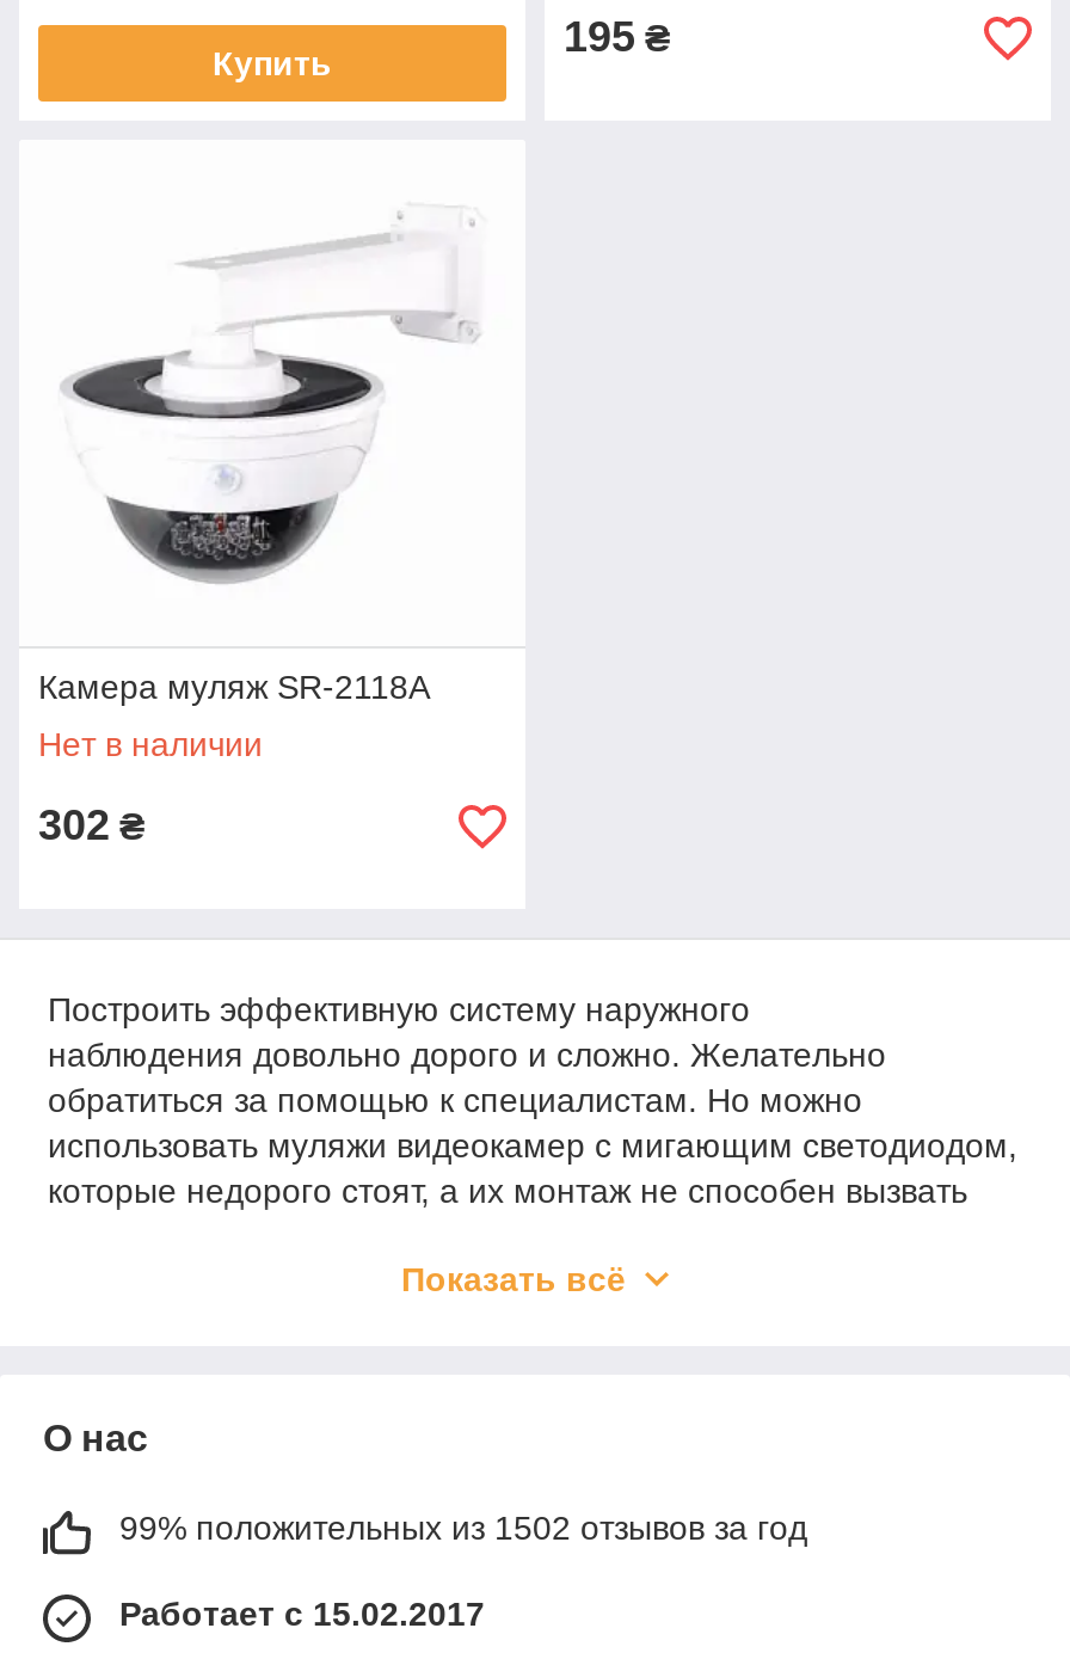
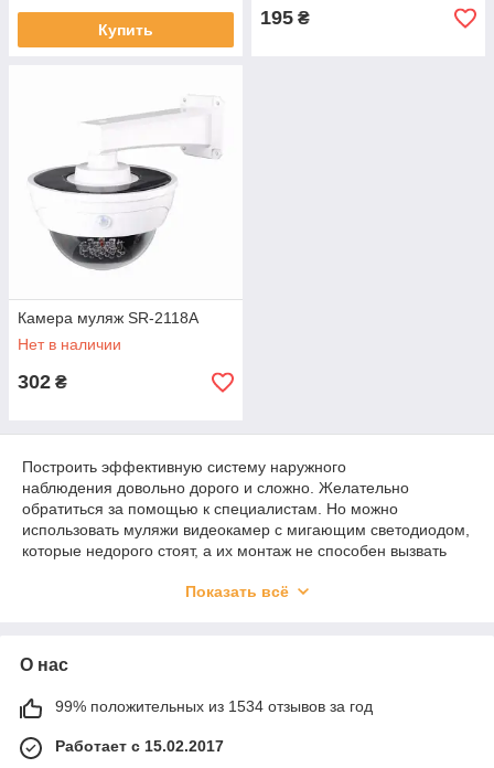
[119,1509,807,1547] 99% положительных из 1502 отзывов за год -> [55,697,373,715] 99% положительных из 1534 отзывов за год

